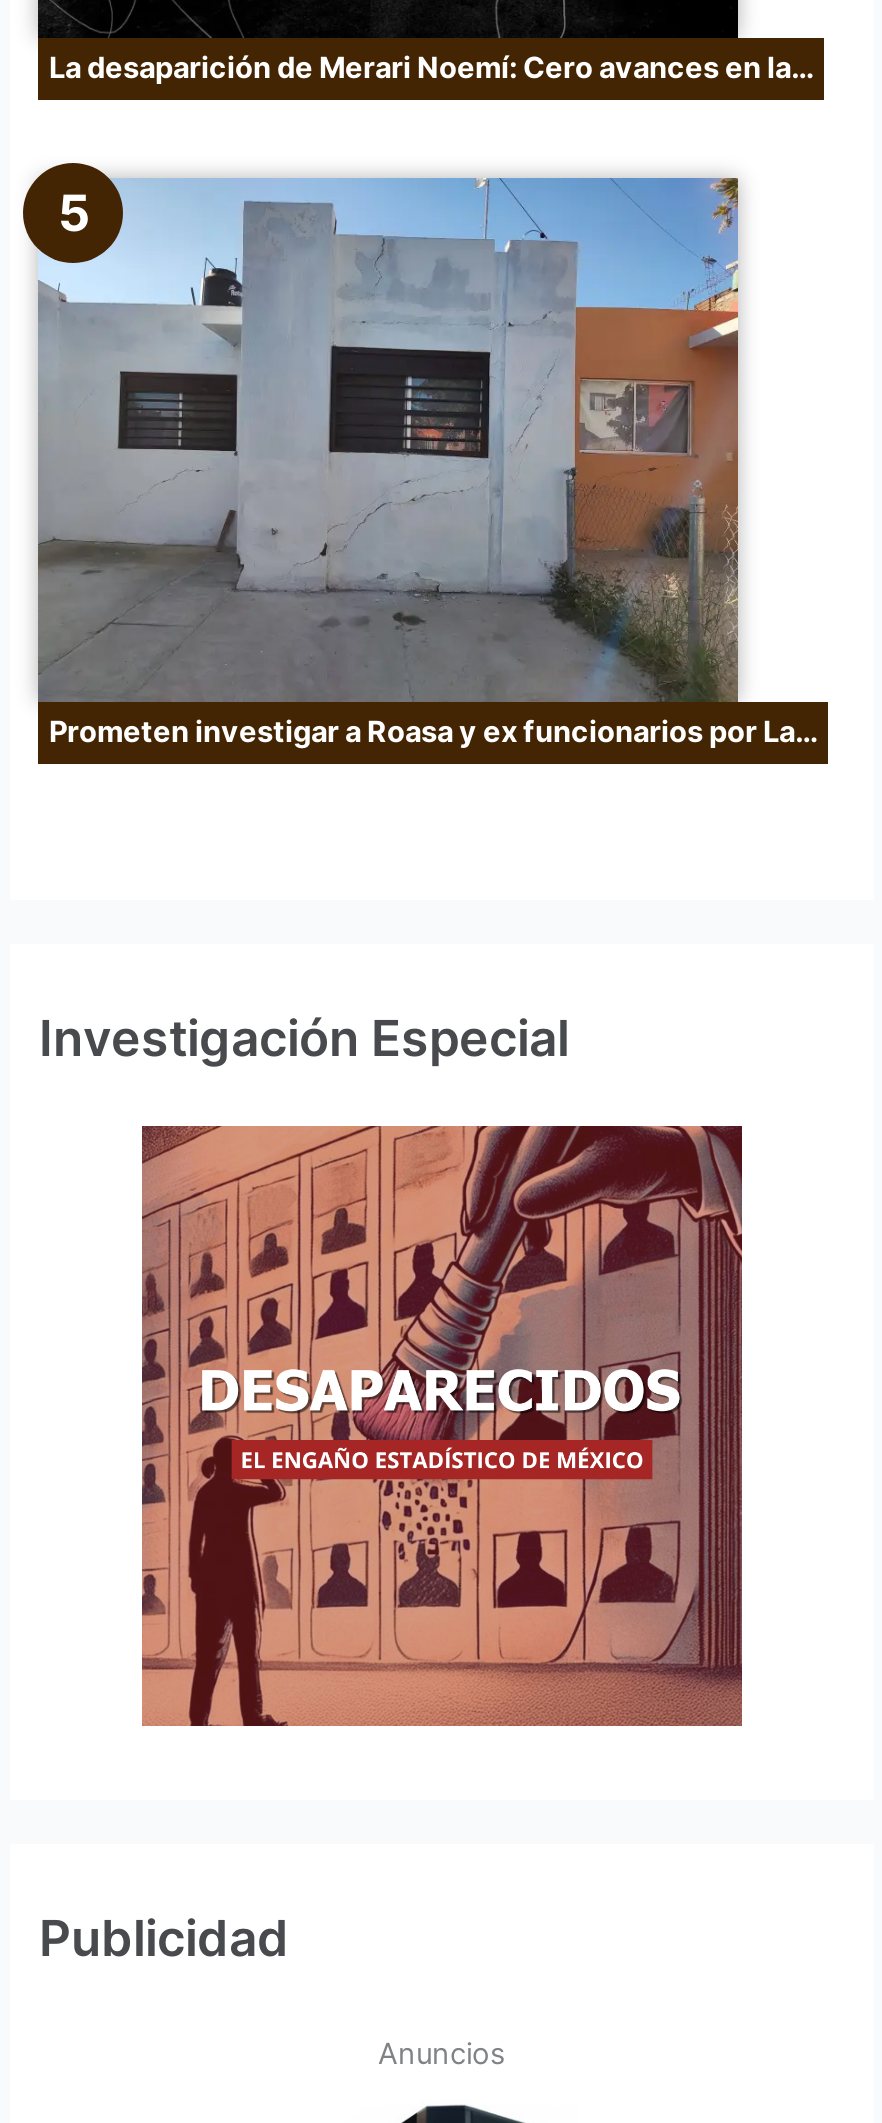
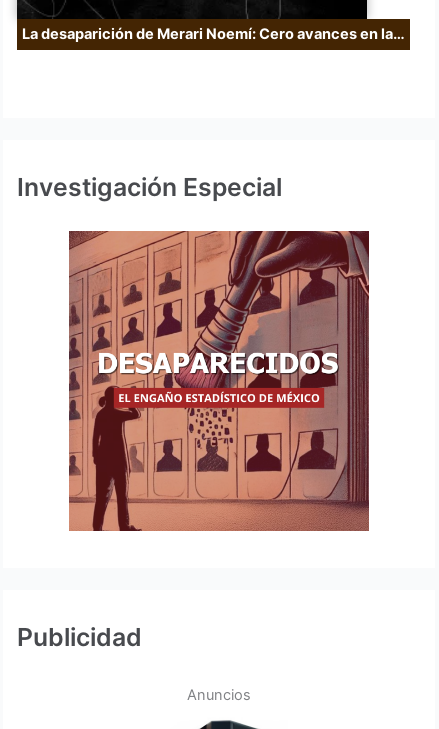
[20,160,819,750] [image] | Prometen investigar a Roasa y ex funcionarios por La… -> none

